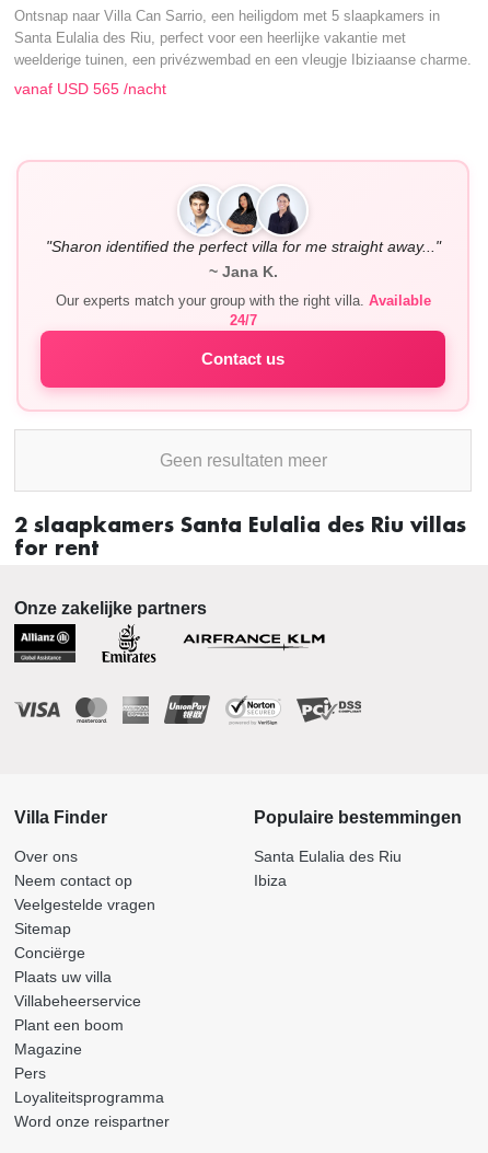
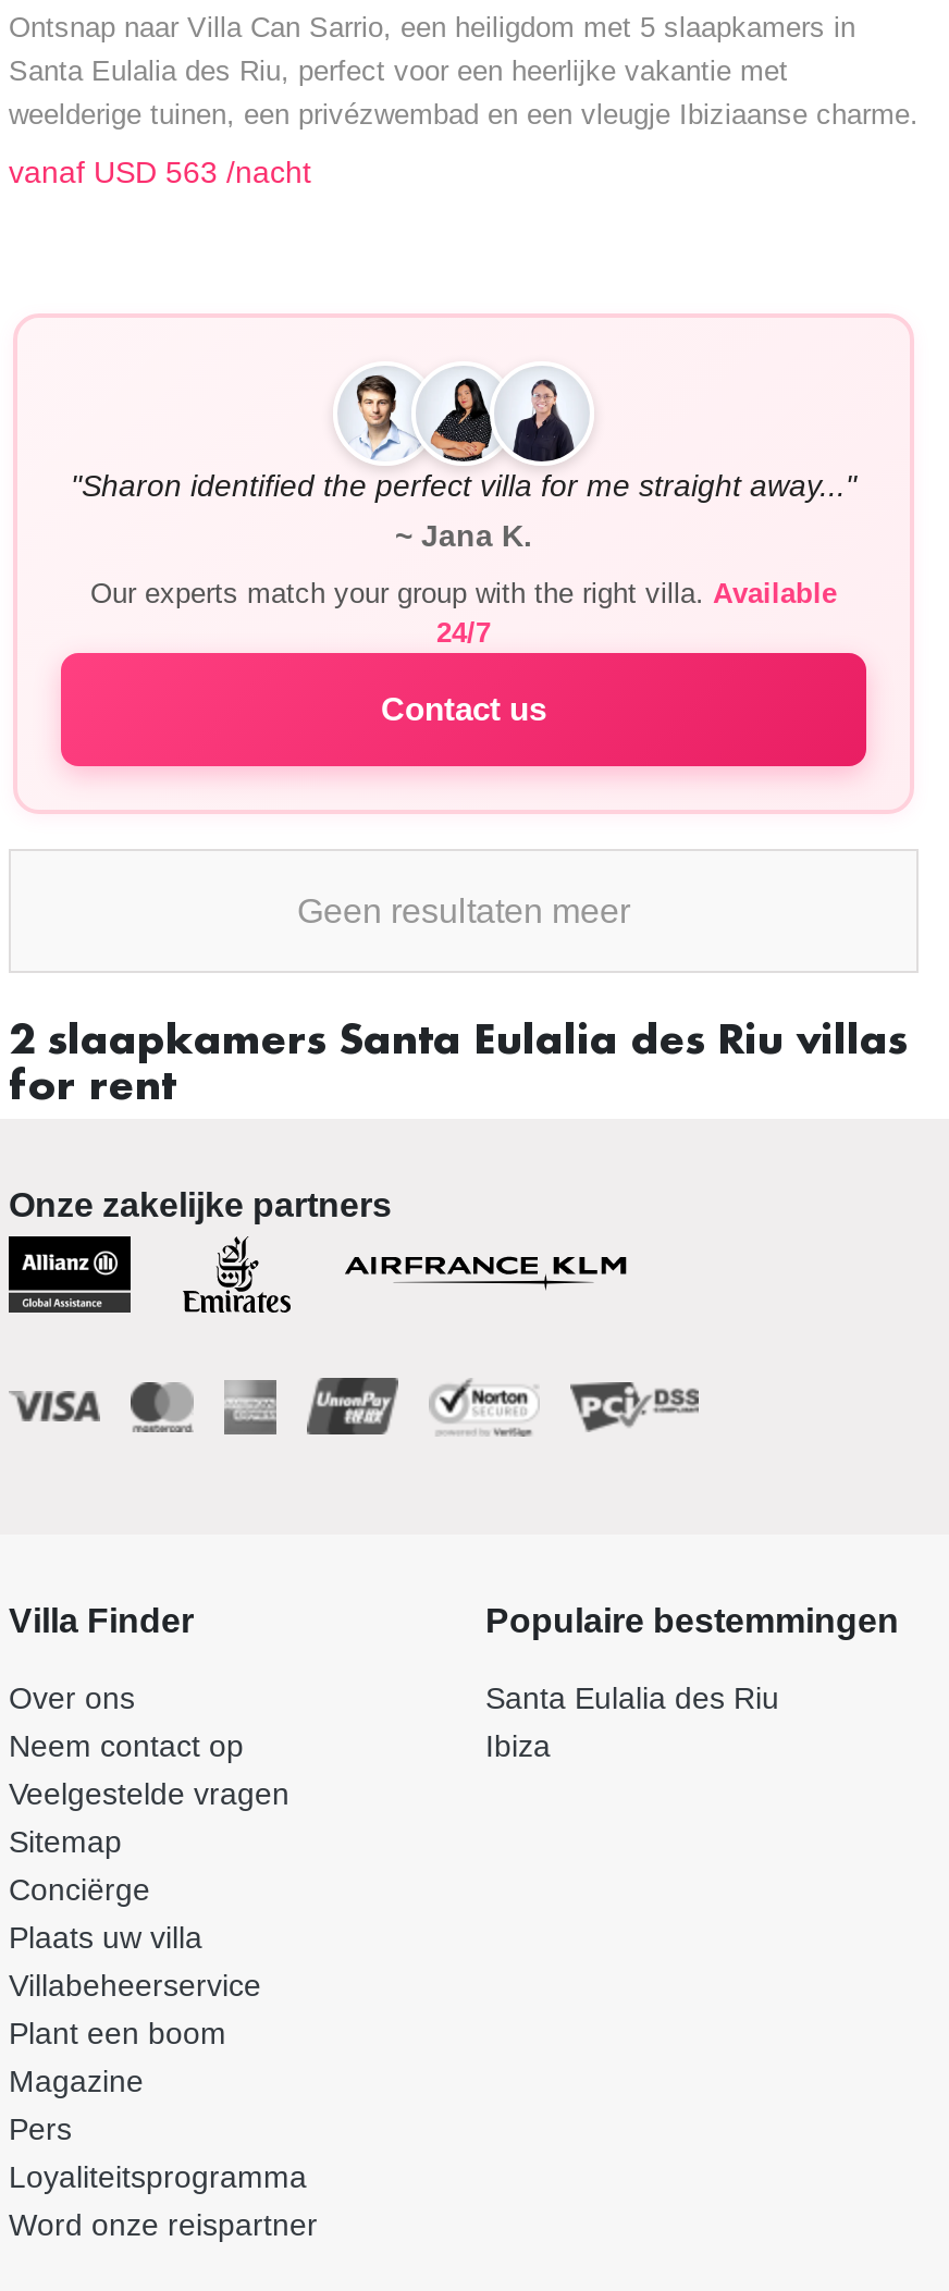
[14,80,166,98] vanaf USD 565 /nacht -> [9,155,311,190] vanaf USD 563 /nacht

